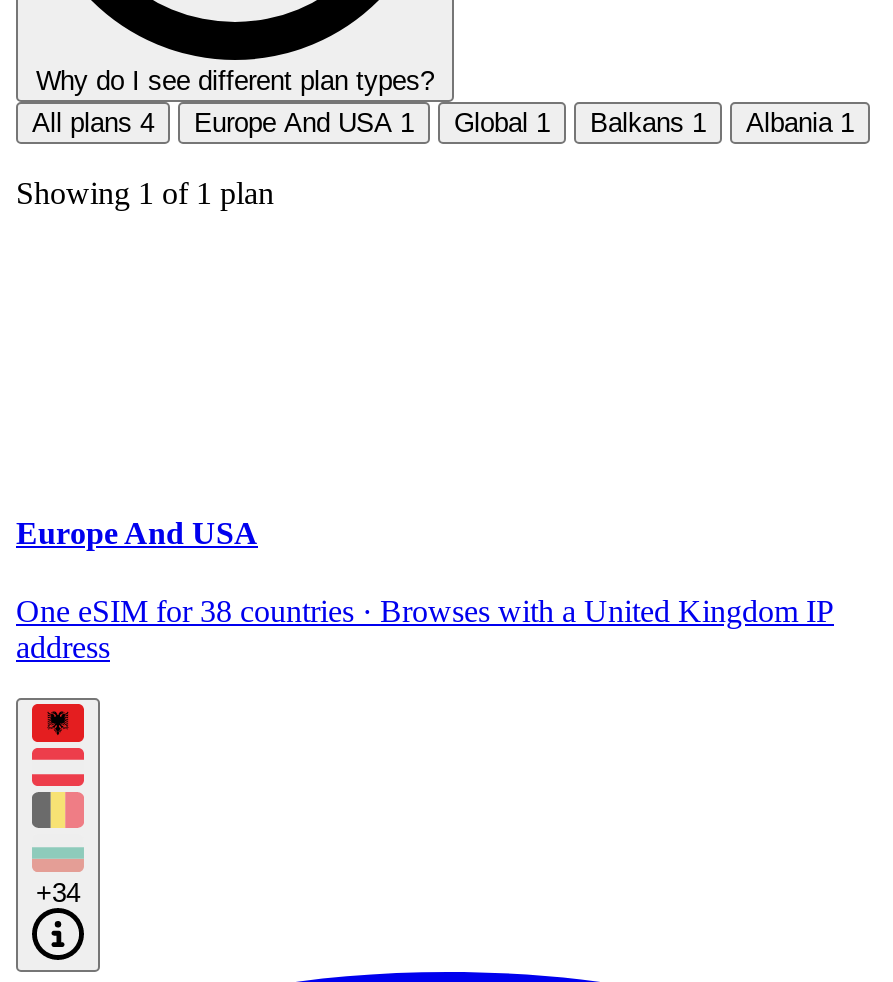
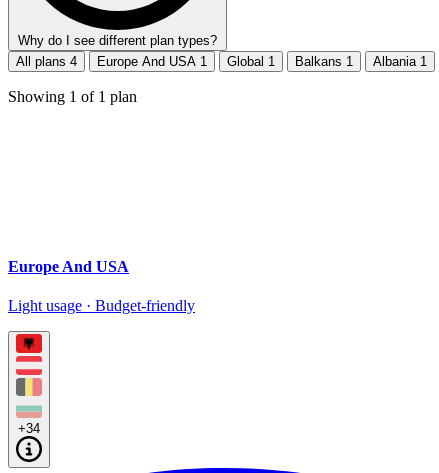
[16,594,834,664] One eSIM for 38 countries · Browses with a United Kingdom IP | address -> [8,297,195,314] Light usage · Budget-friendly

